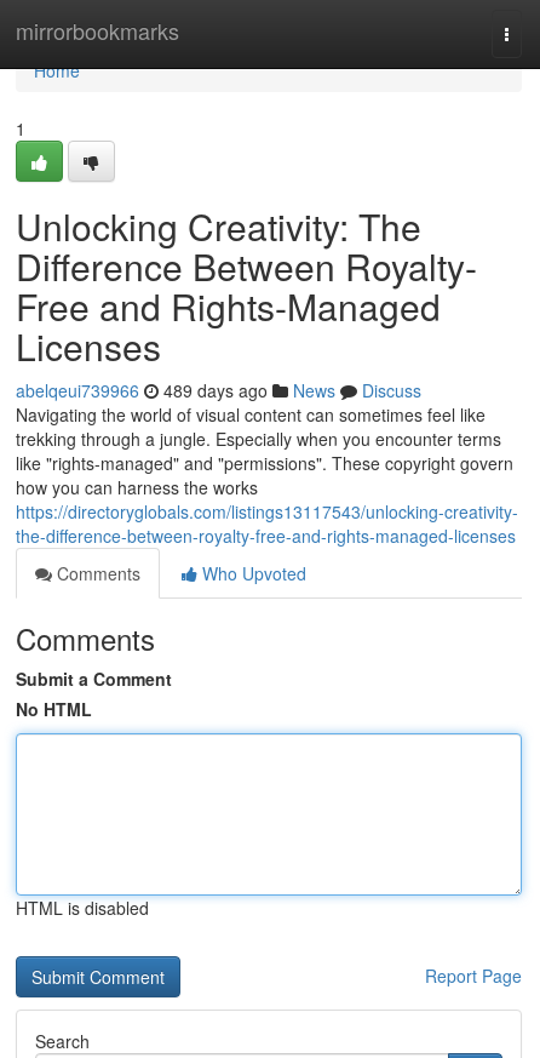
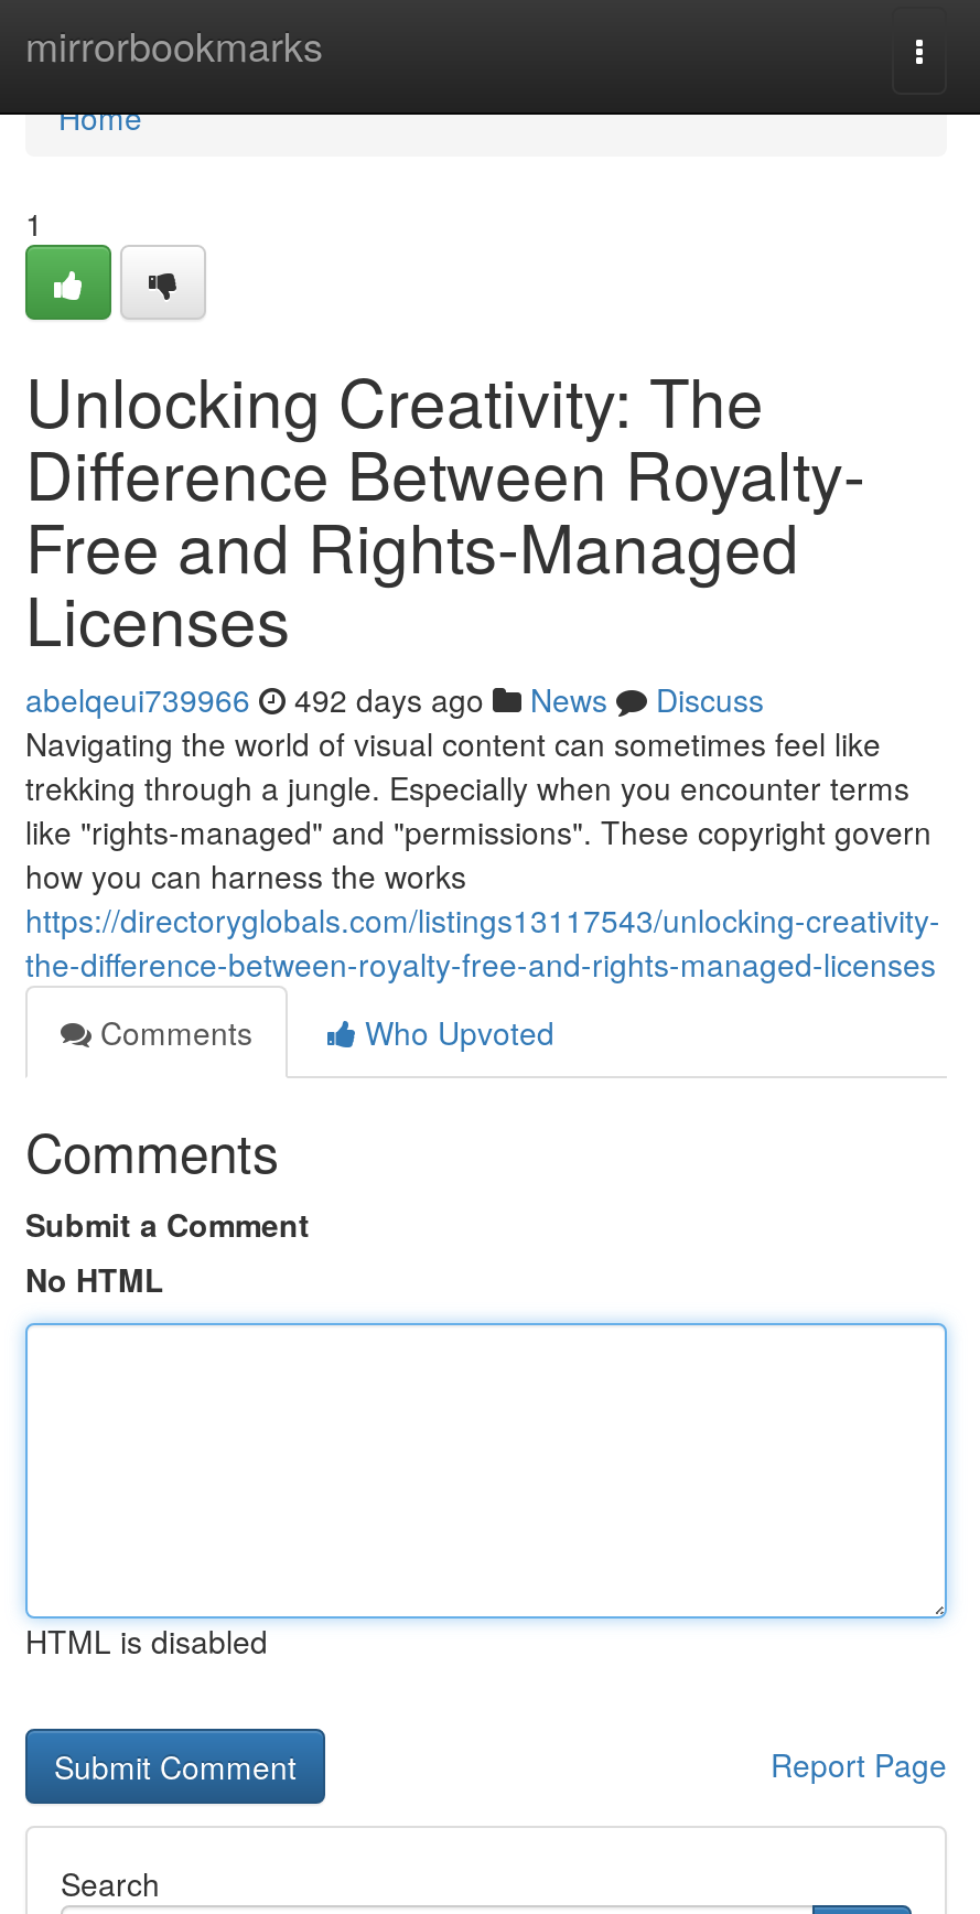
[16,378,421,402] abelqeui739966 489 days ago News Discuss -> [25,677,764,721] abelqeui739966 492 days ago News Discuss

